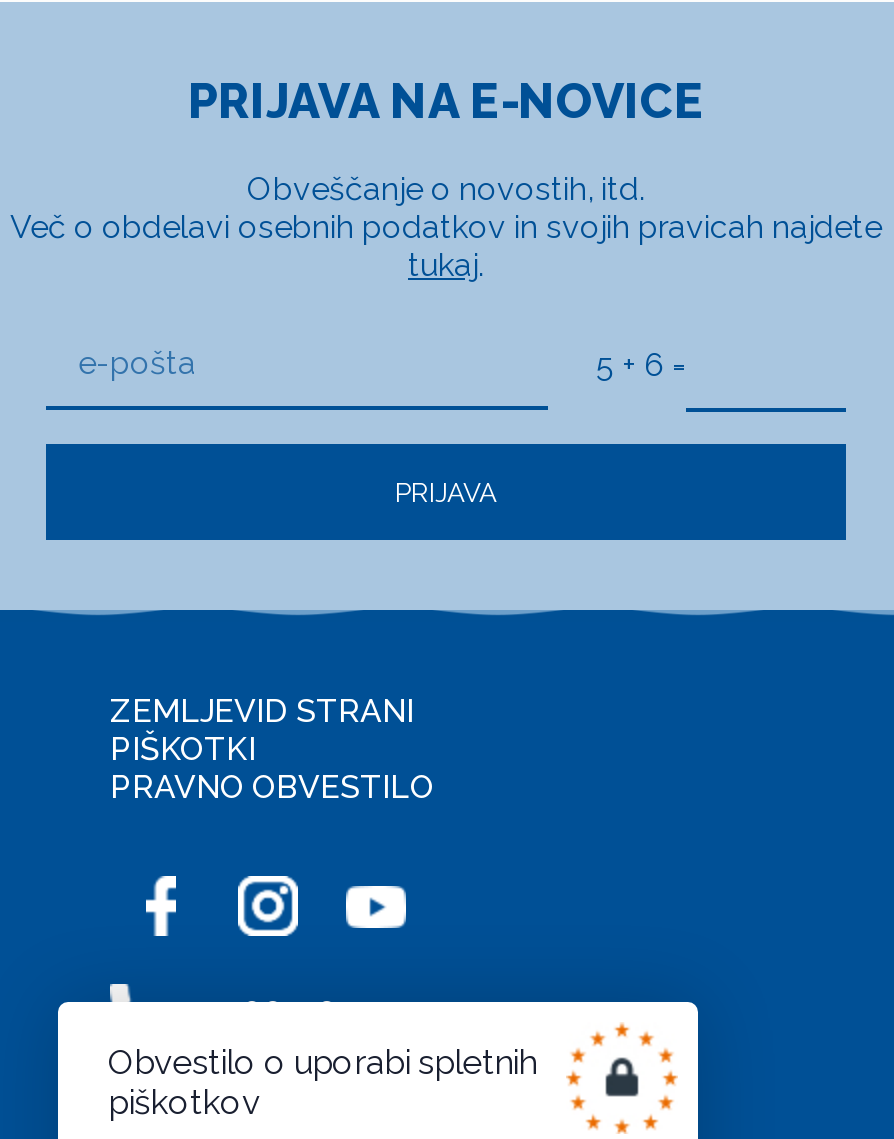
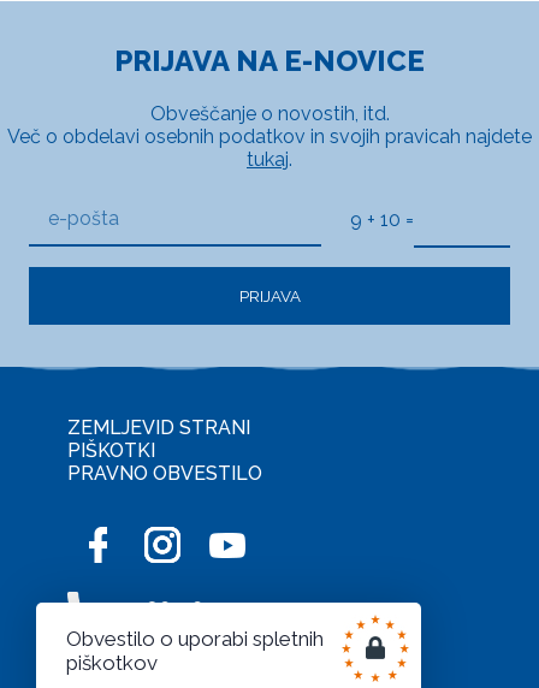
[596,345,686,383] 5 + 6 = -> [350,207,414,230] 9 + 10 =

